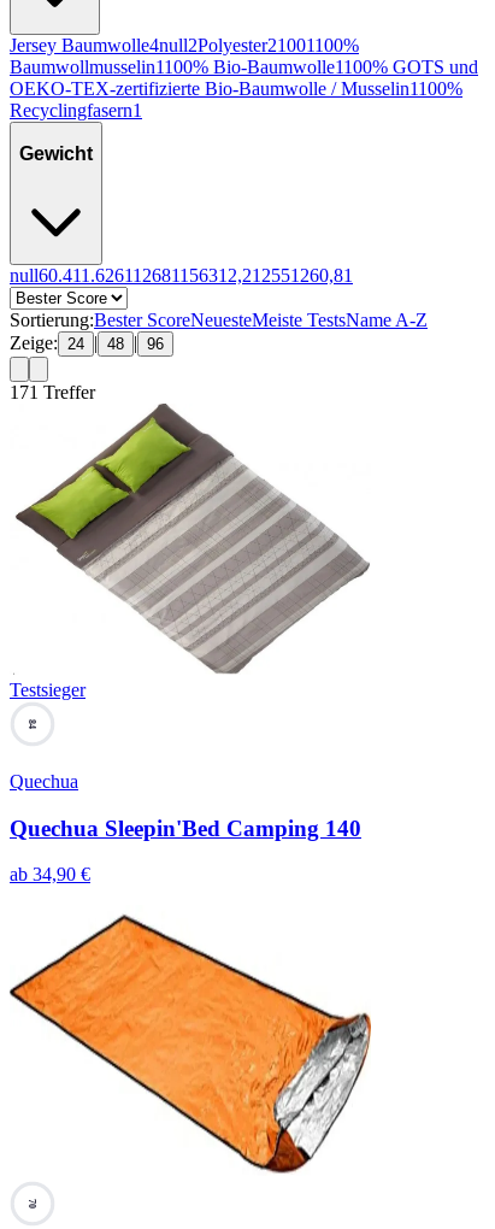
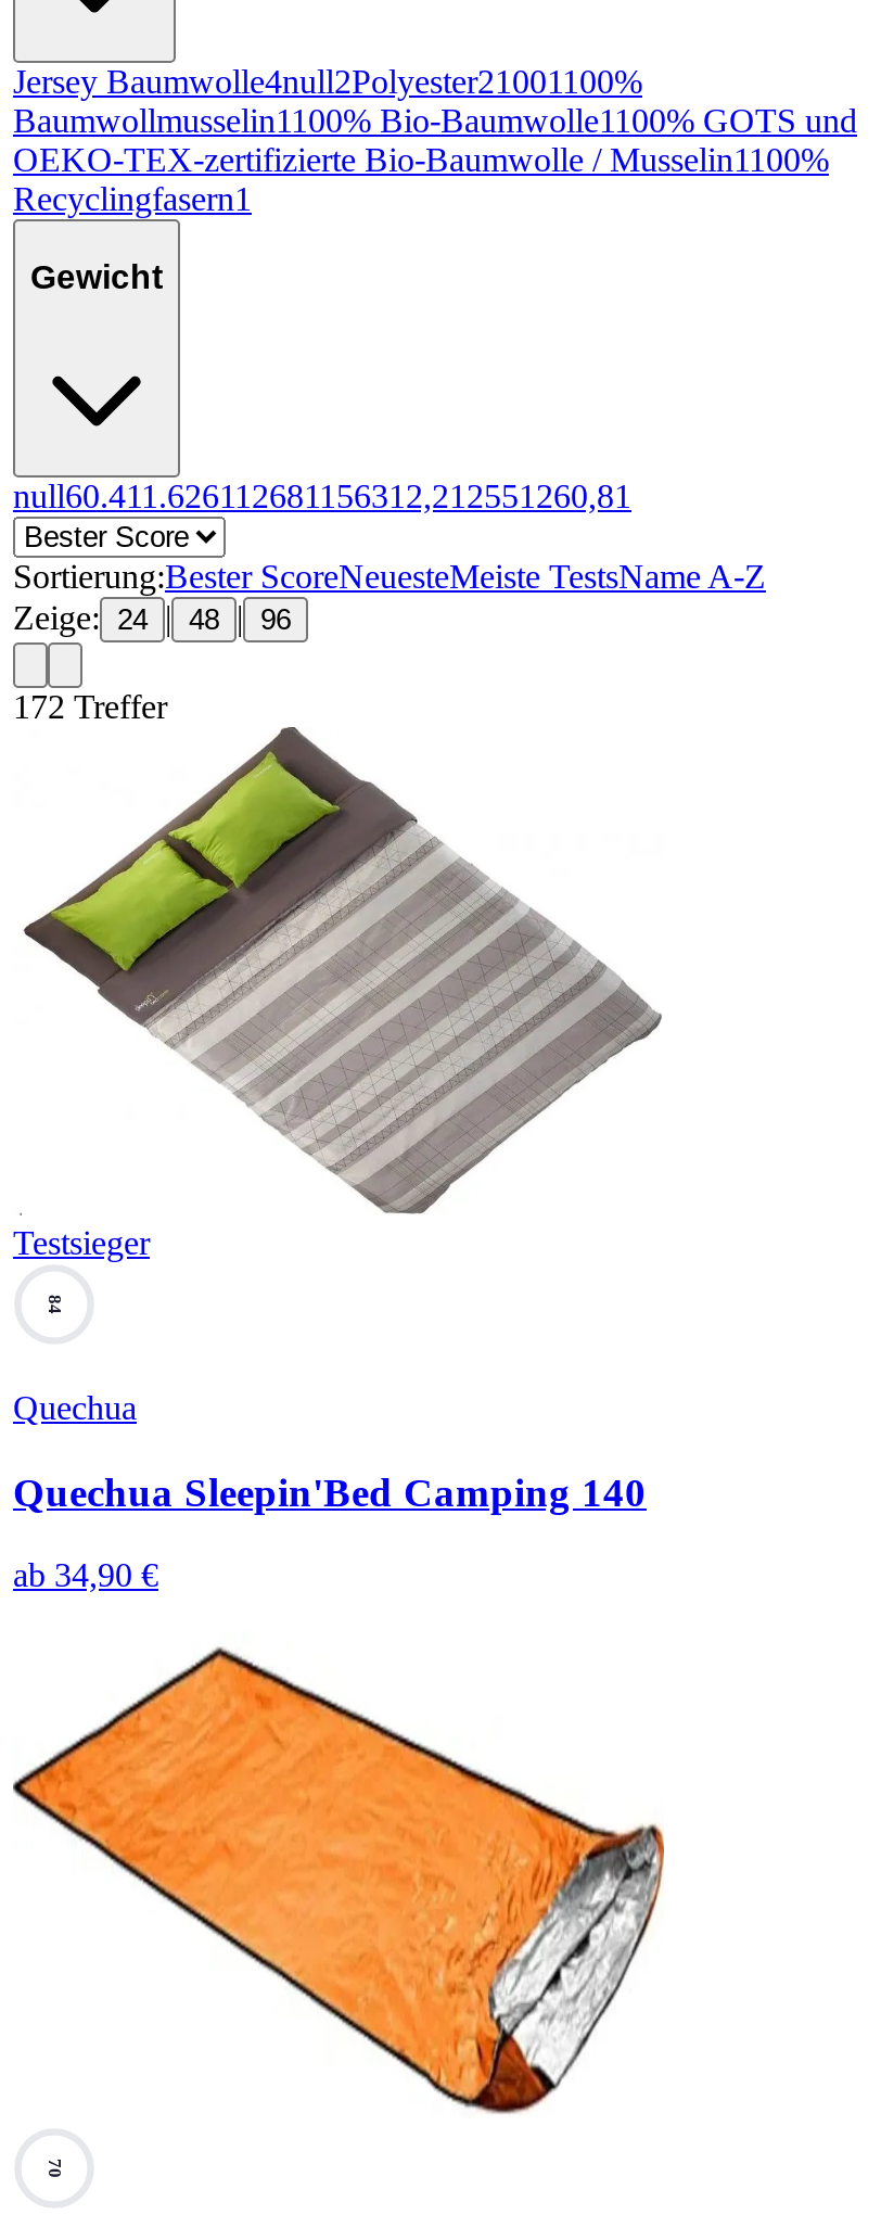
[10,382,95,402] 171Treffer -> [13,688,167,725] 172Treffer

